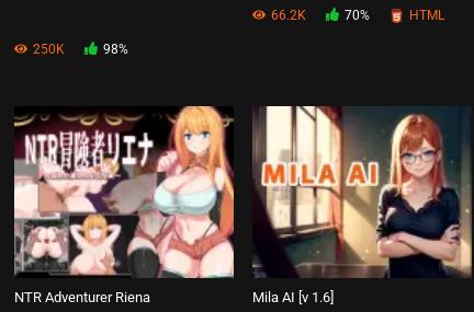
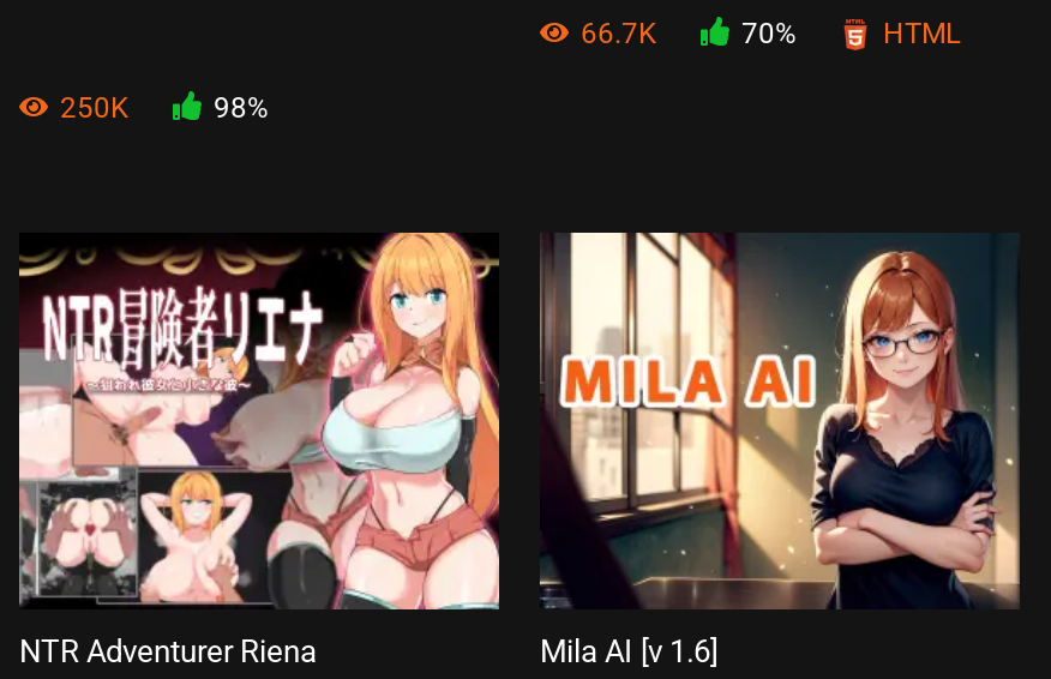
[271,7,306,23] 66.2K -> [581,16,657,49] 66.7K

